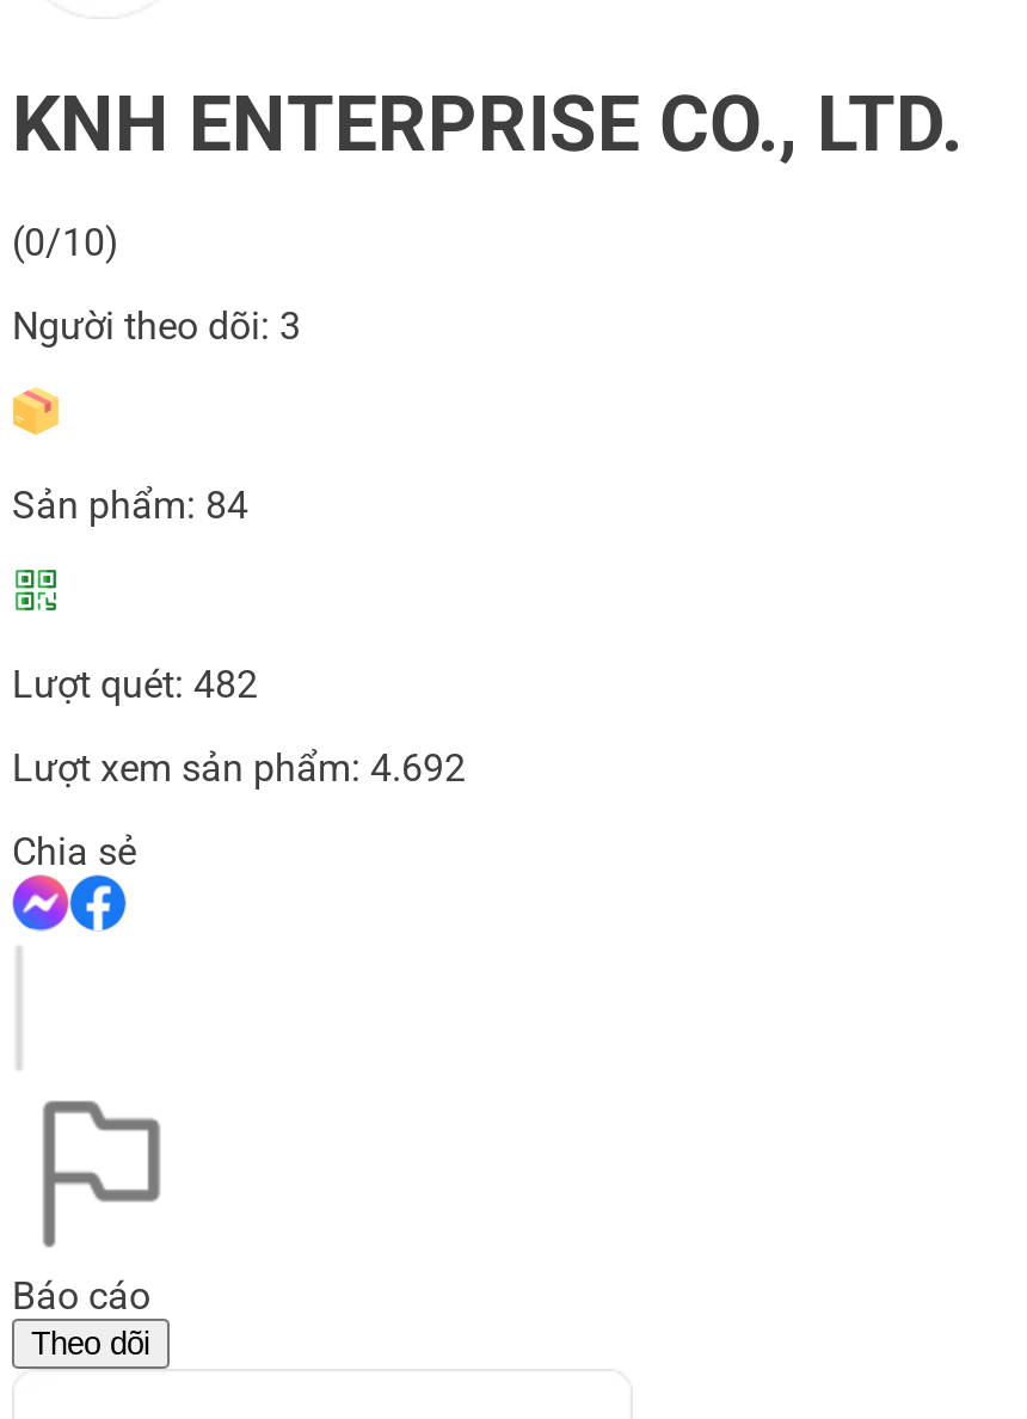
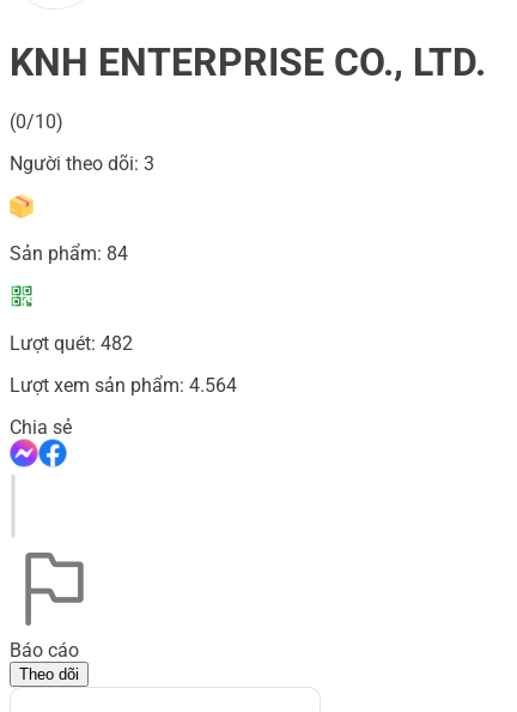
[12,746,466,792] Lượt xem sản phẩm: 4.692 -> [10,374,237,397] Lượt xem sản phẩm: 4.564

